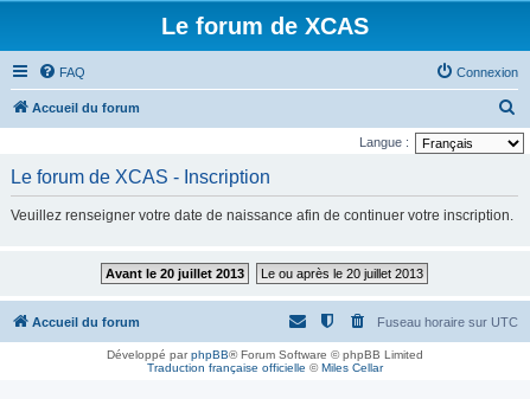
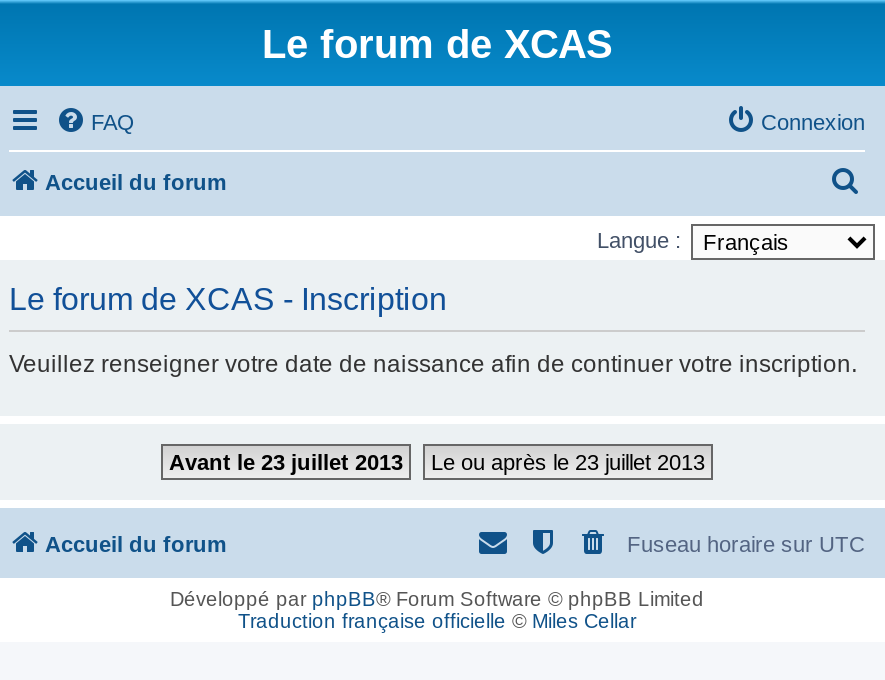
[106,266,244,281] Avant le 20 juillet 2013 -> [169,450,403,474] Avant le 23 juillet 2013
[261,266,423,281] Le ou après le 20 juillet 2013 -> [431,450,705,474] Le ou après le 23 juillet 2013

